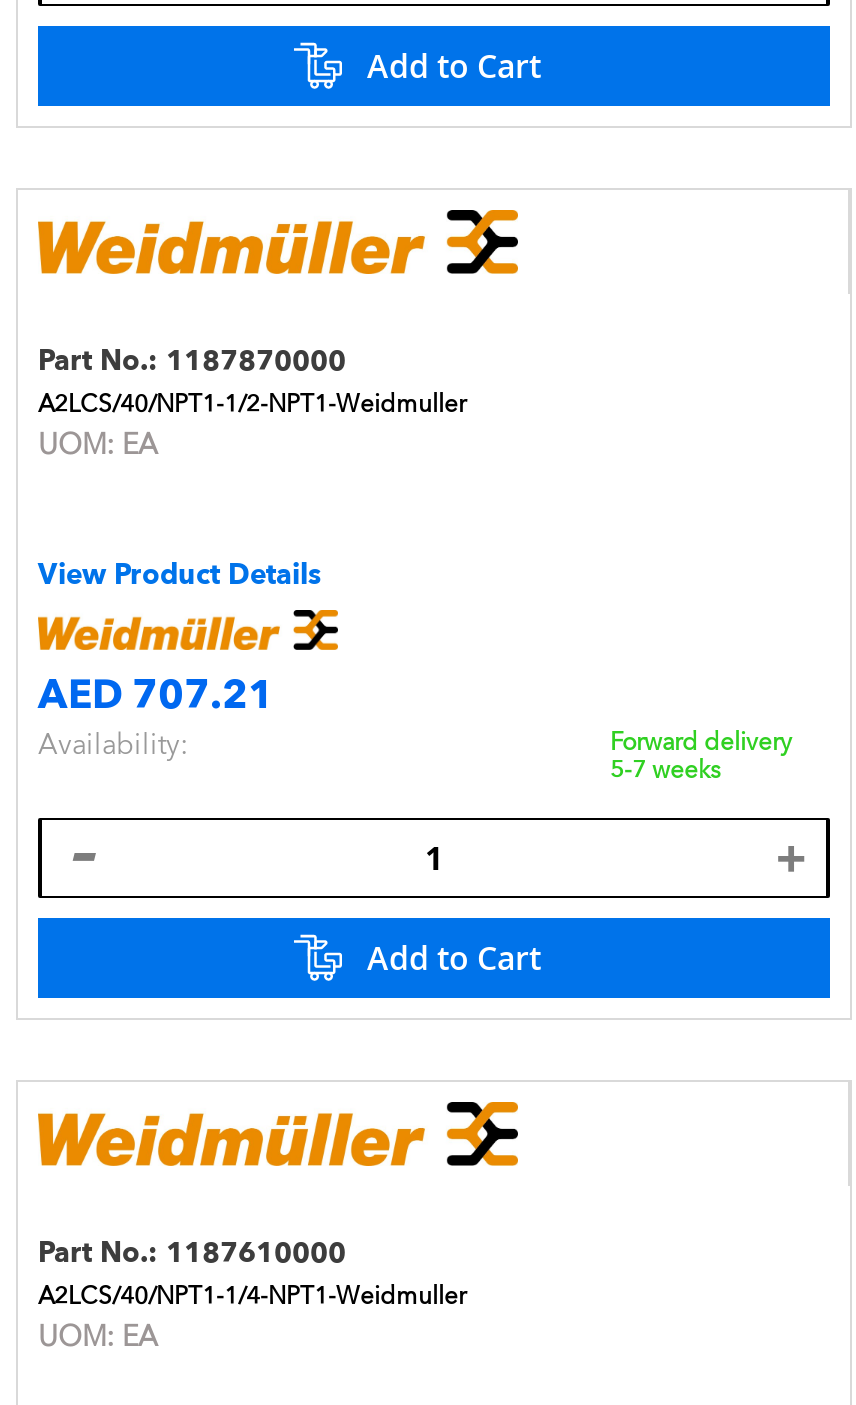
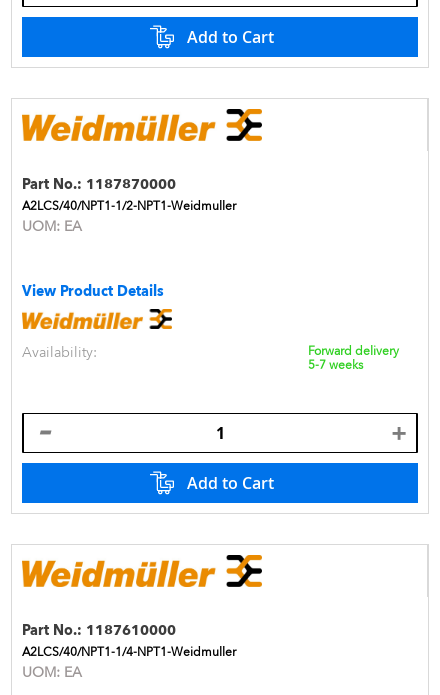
[38,670,274,718] AED 707.21 -> none
moved [38,728,792,784] -> [22,344,399,372]: Availability: | Forward delivery | 5-7 weeks

